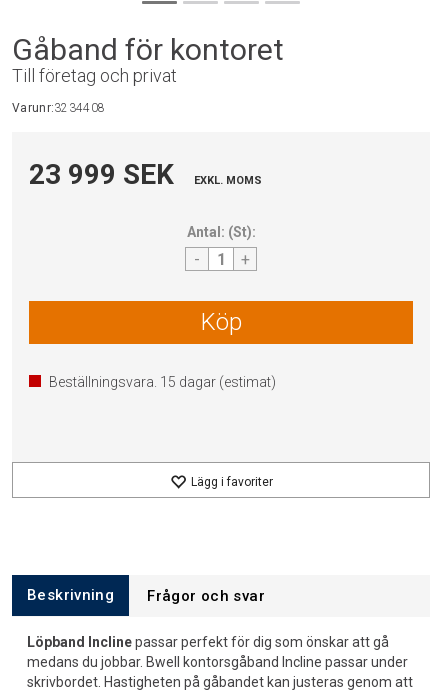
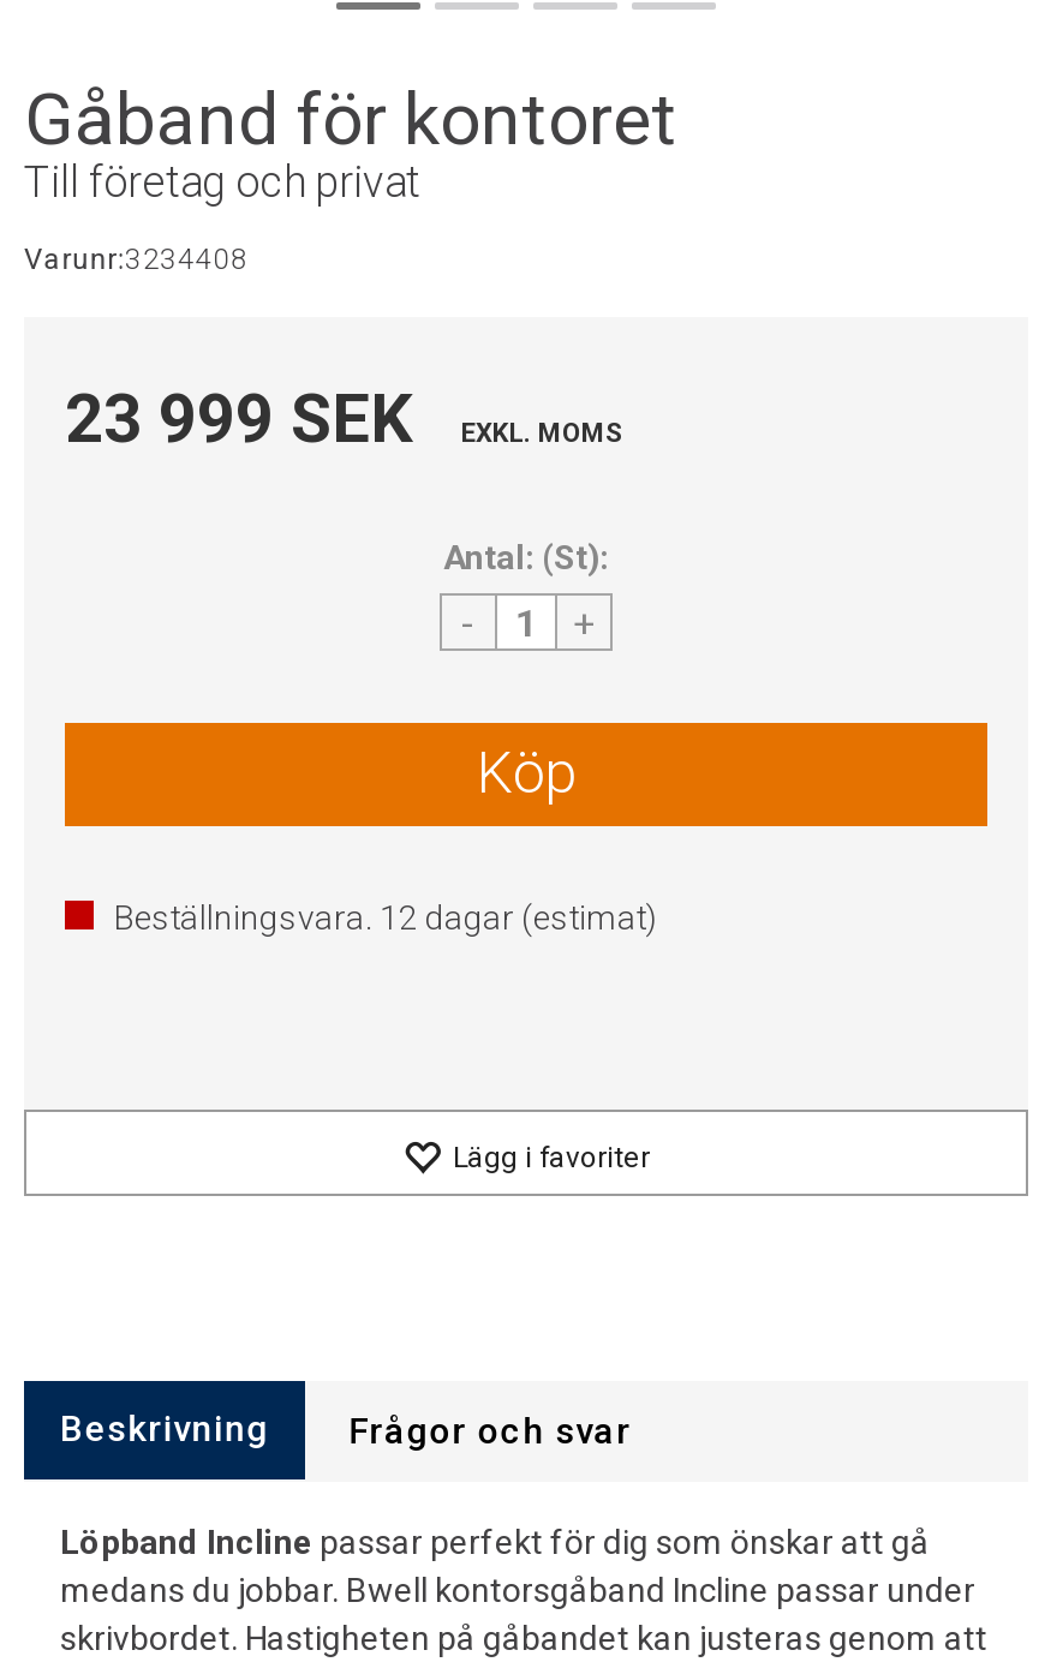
[49,374,276,390] Beställningsvara. 15 dagar (estimat) -> [113,898,658,937] Beställningsvara. 12 dagar (estimat)

